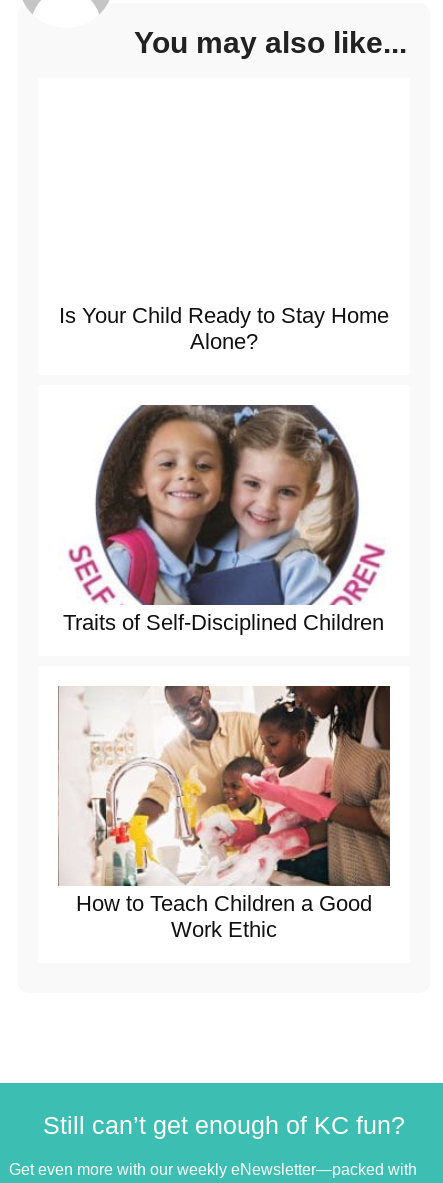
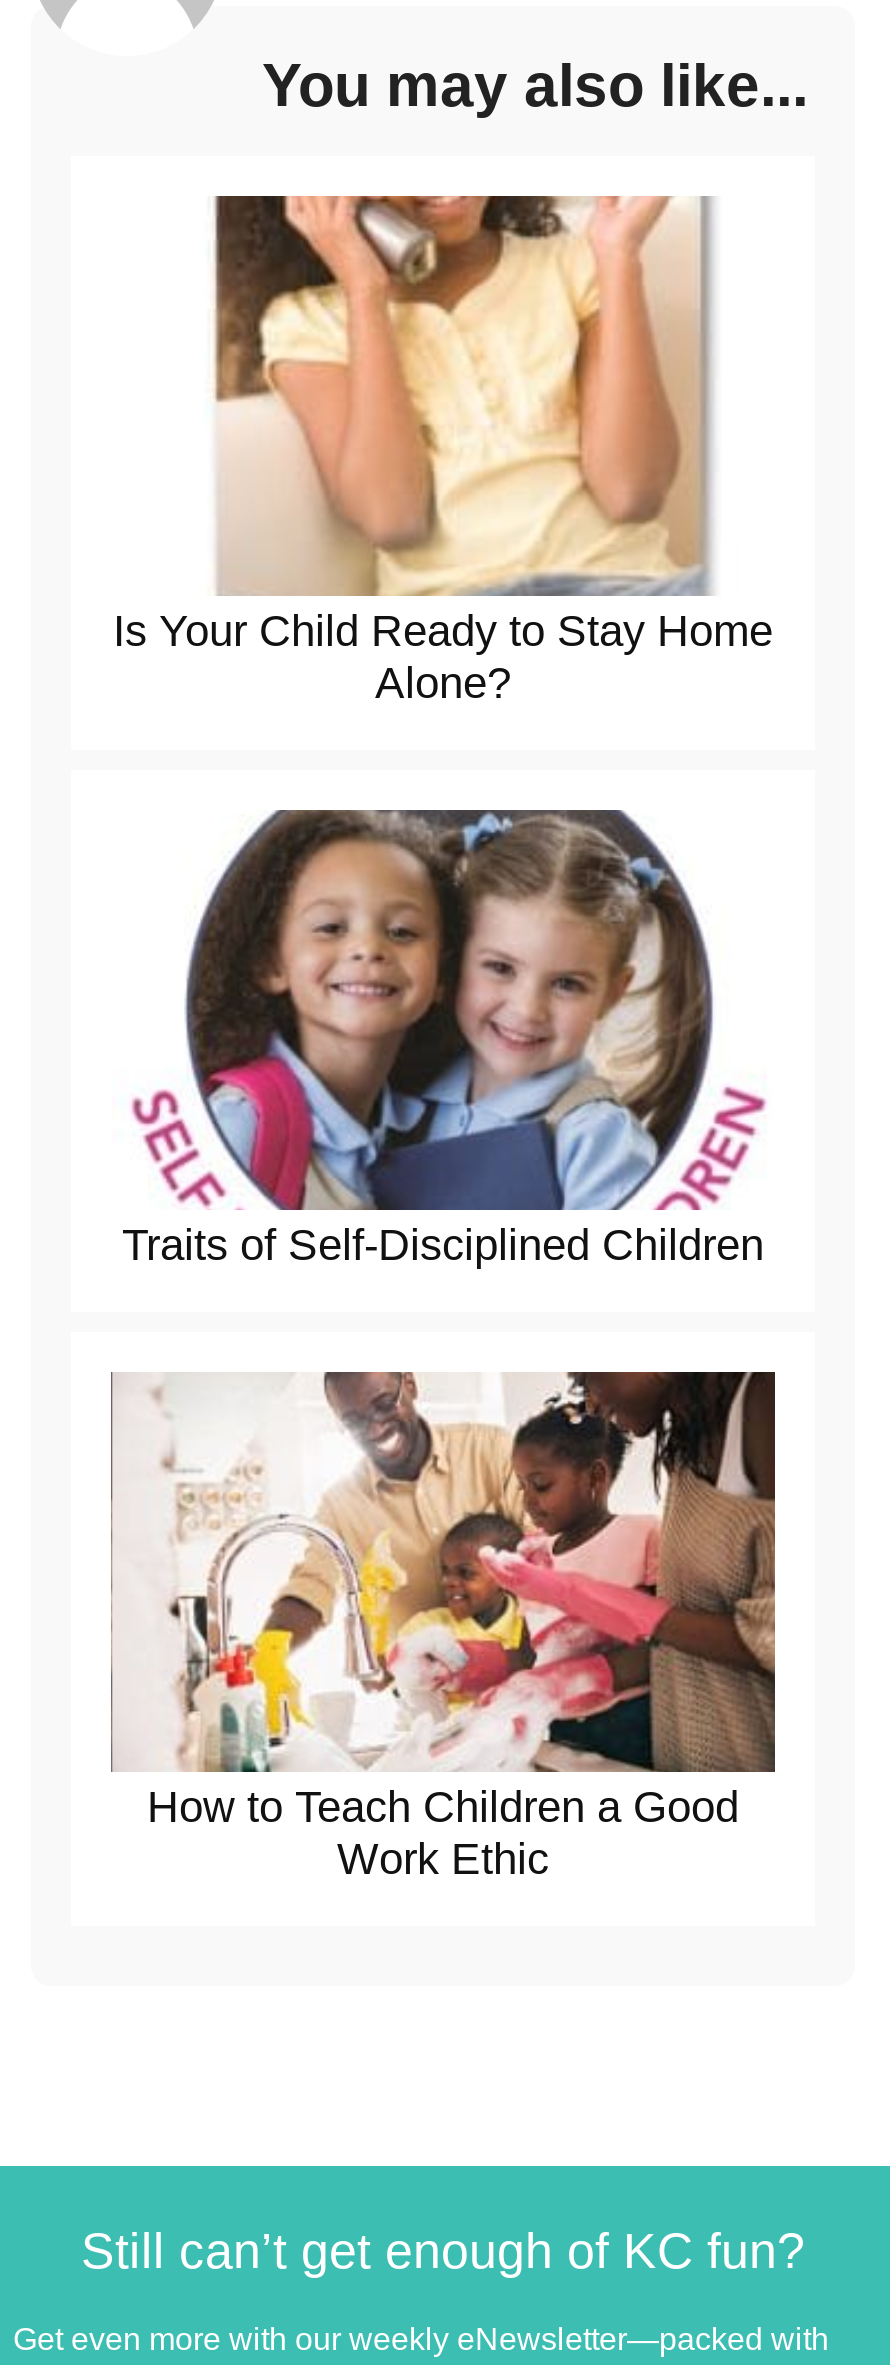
none -> [213,194,715,598] [image]

